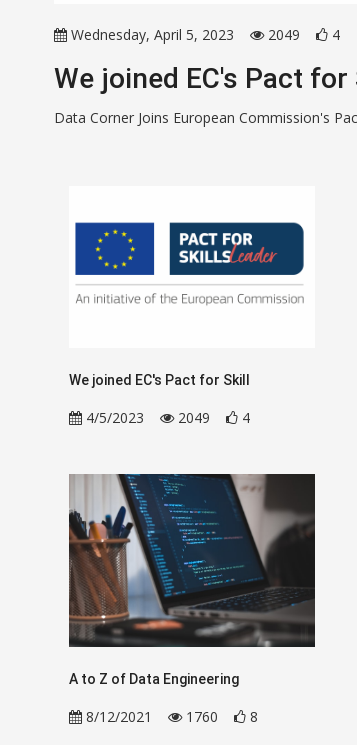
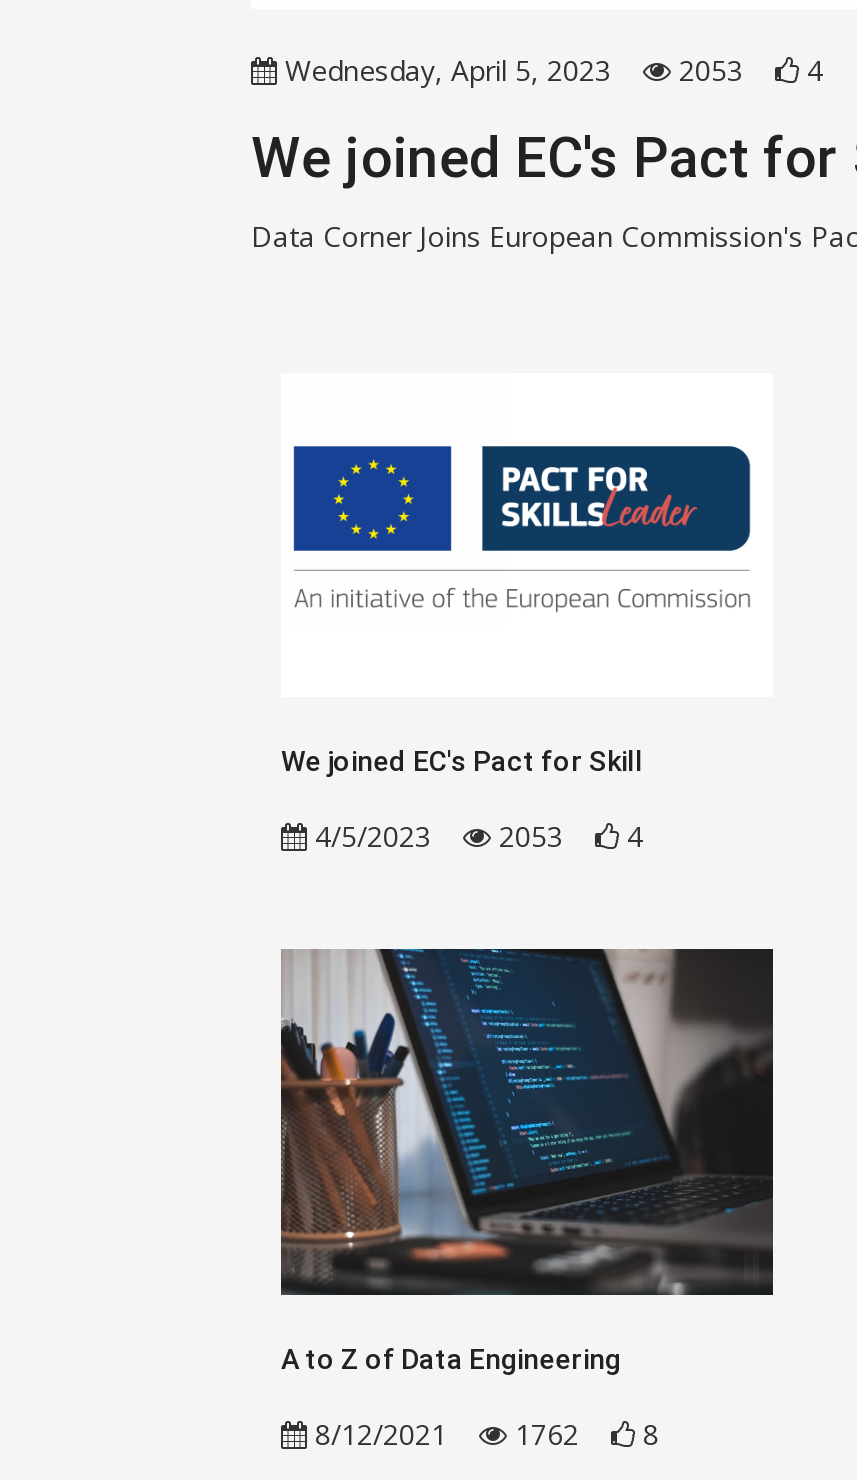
[67,25,340,44] Wednesday, April 5, 2023 2049 4 -> [277,50,823,88] Wednesday, April 5, 2023 2053 4
[82,408,262,427] 4/5/2023 2049 4 -> [307,818,667,856] 4/5/2023 2053 4
[82,707,270,726] 8/12/2021 1760 8 -> [307,1414,683,1452] 8/12/2021 1762 8

